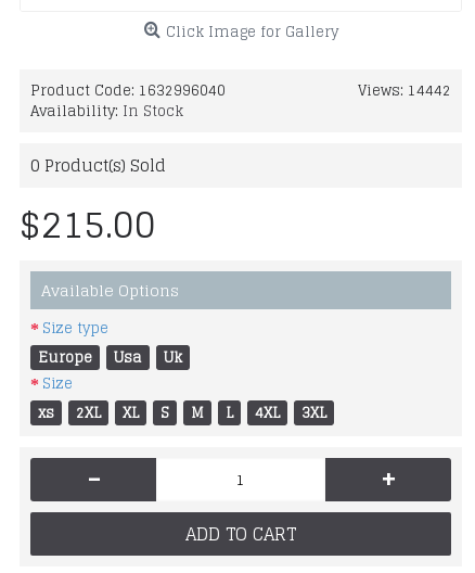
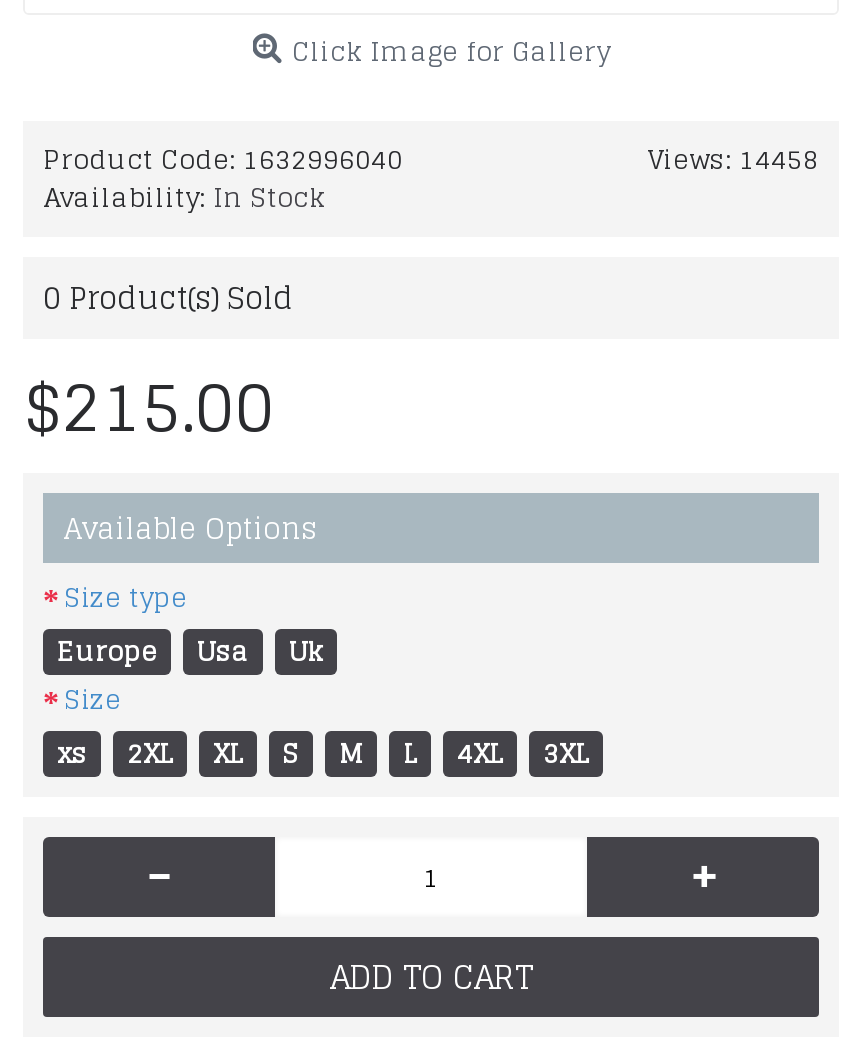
[358,78,451,103] Views: 14442 -> [647,137,819,183] Views: 14458

